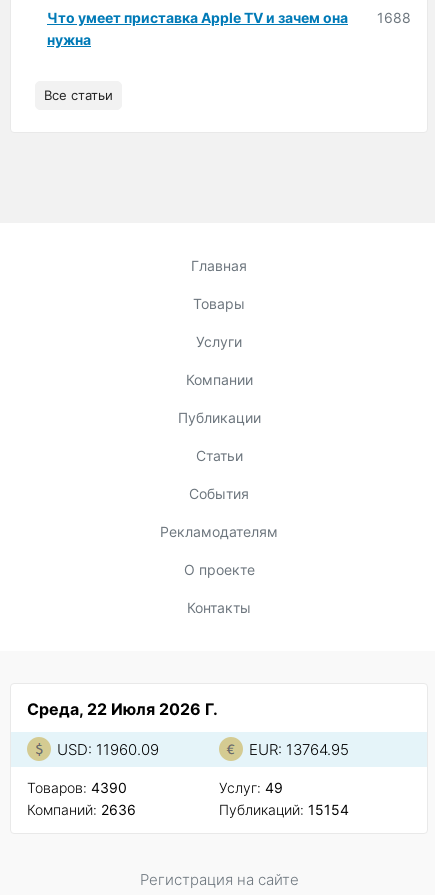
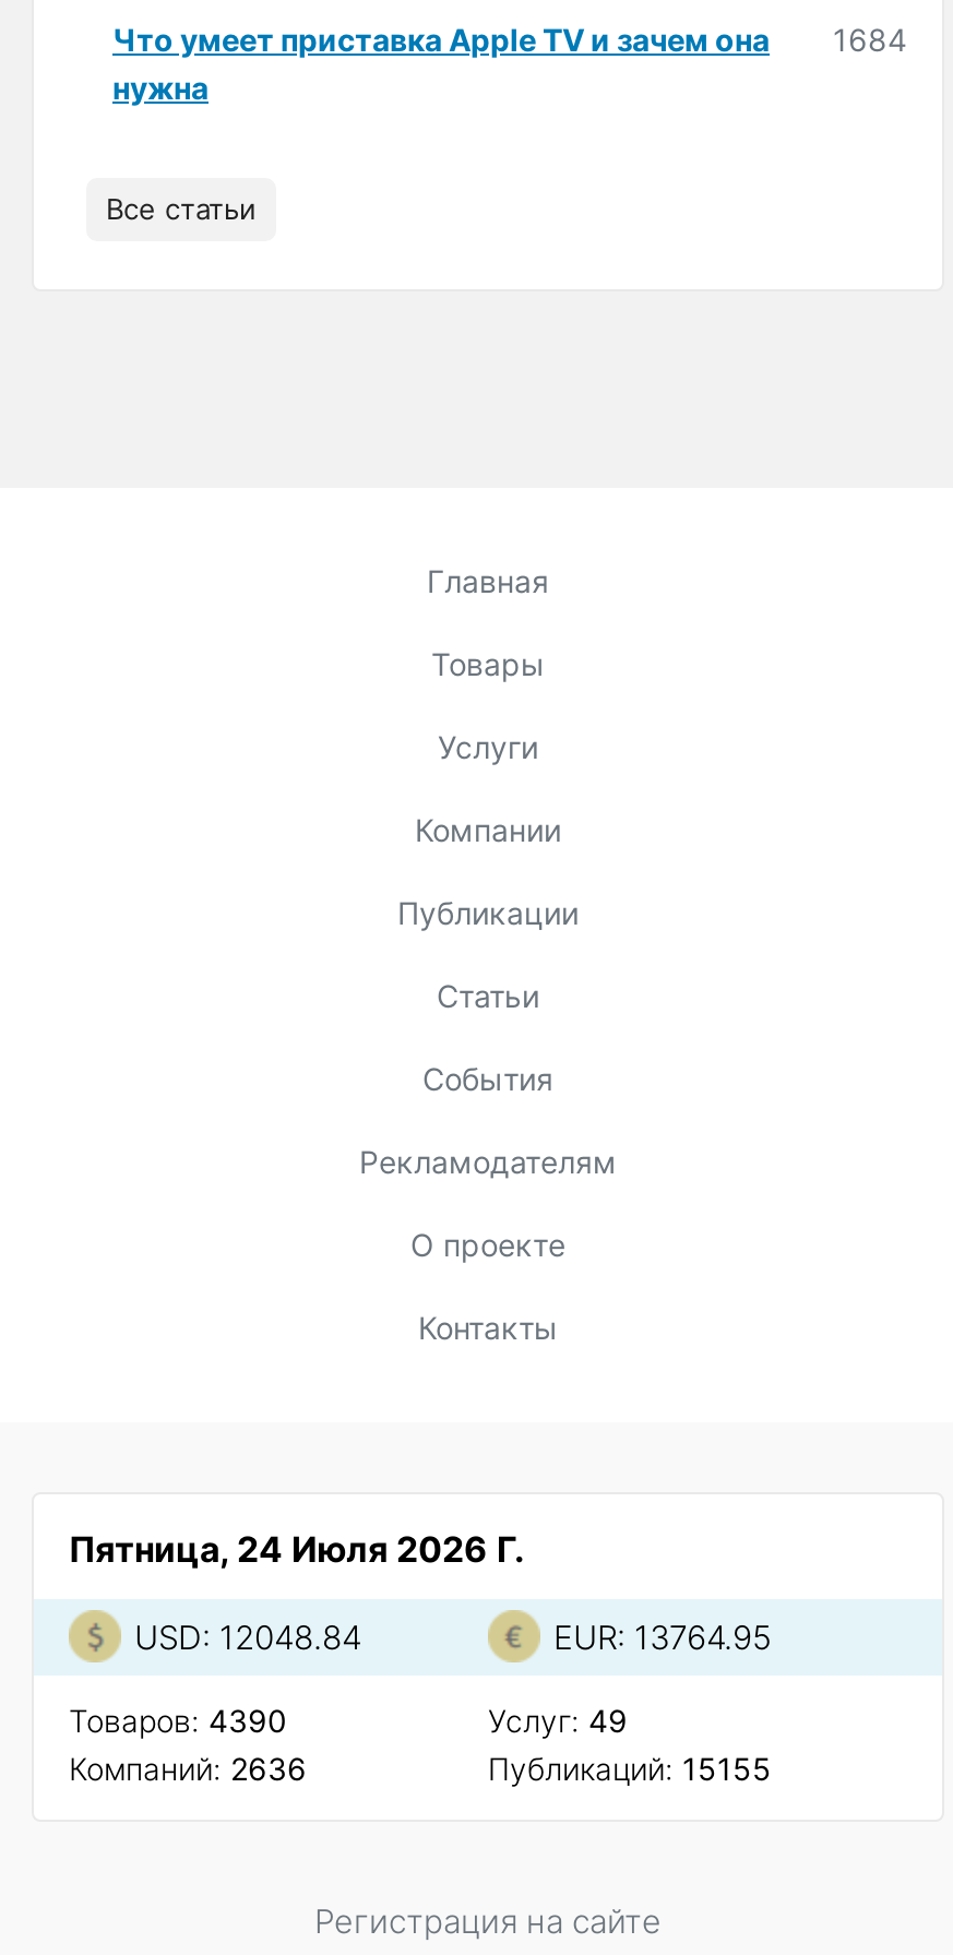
[47,9,411,26] Что умеет приставка Apple TV и зачем она 1688 -> [112,21,907,58] Что умеет приставка Apple TV и зачем она 1684
[27,699,218,719] Среда, 22 Июля 2026 Г. -> [69,1528,525,1571] Пятница, 24 Июля 2026 Г.
[57,740,159,759] USD: 11960.09 -> [134,1617,361,1659] USD: 12048.84
[219,801,349,818] Публикаций: 15154 -> [488,1750,772,1787] Публикаций: 15155

